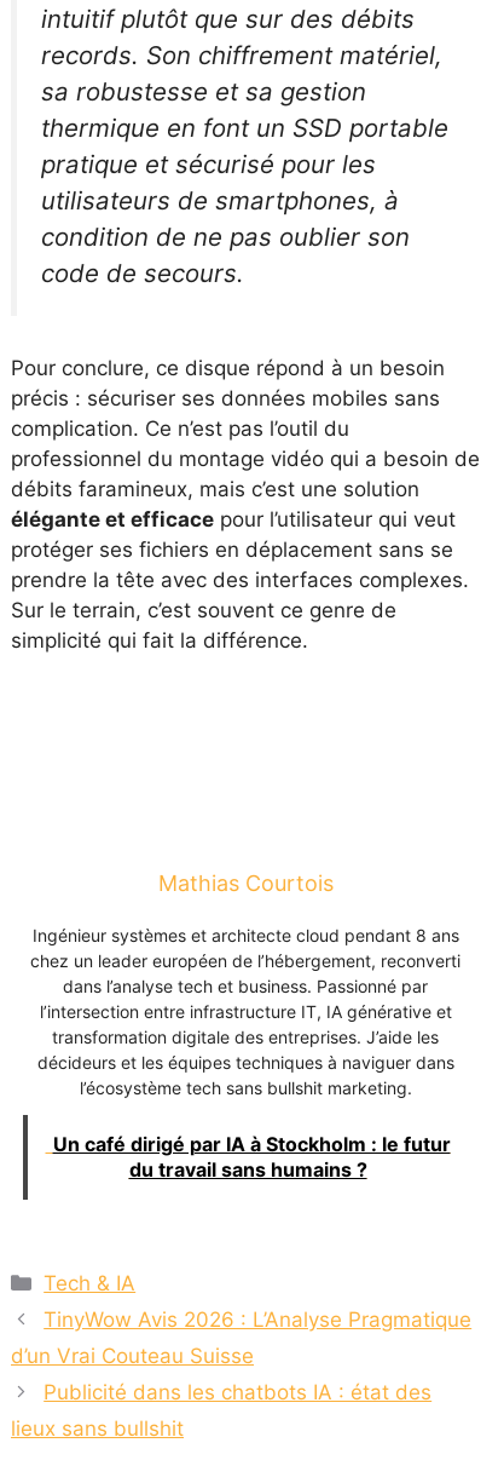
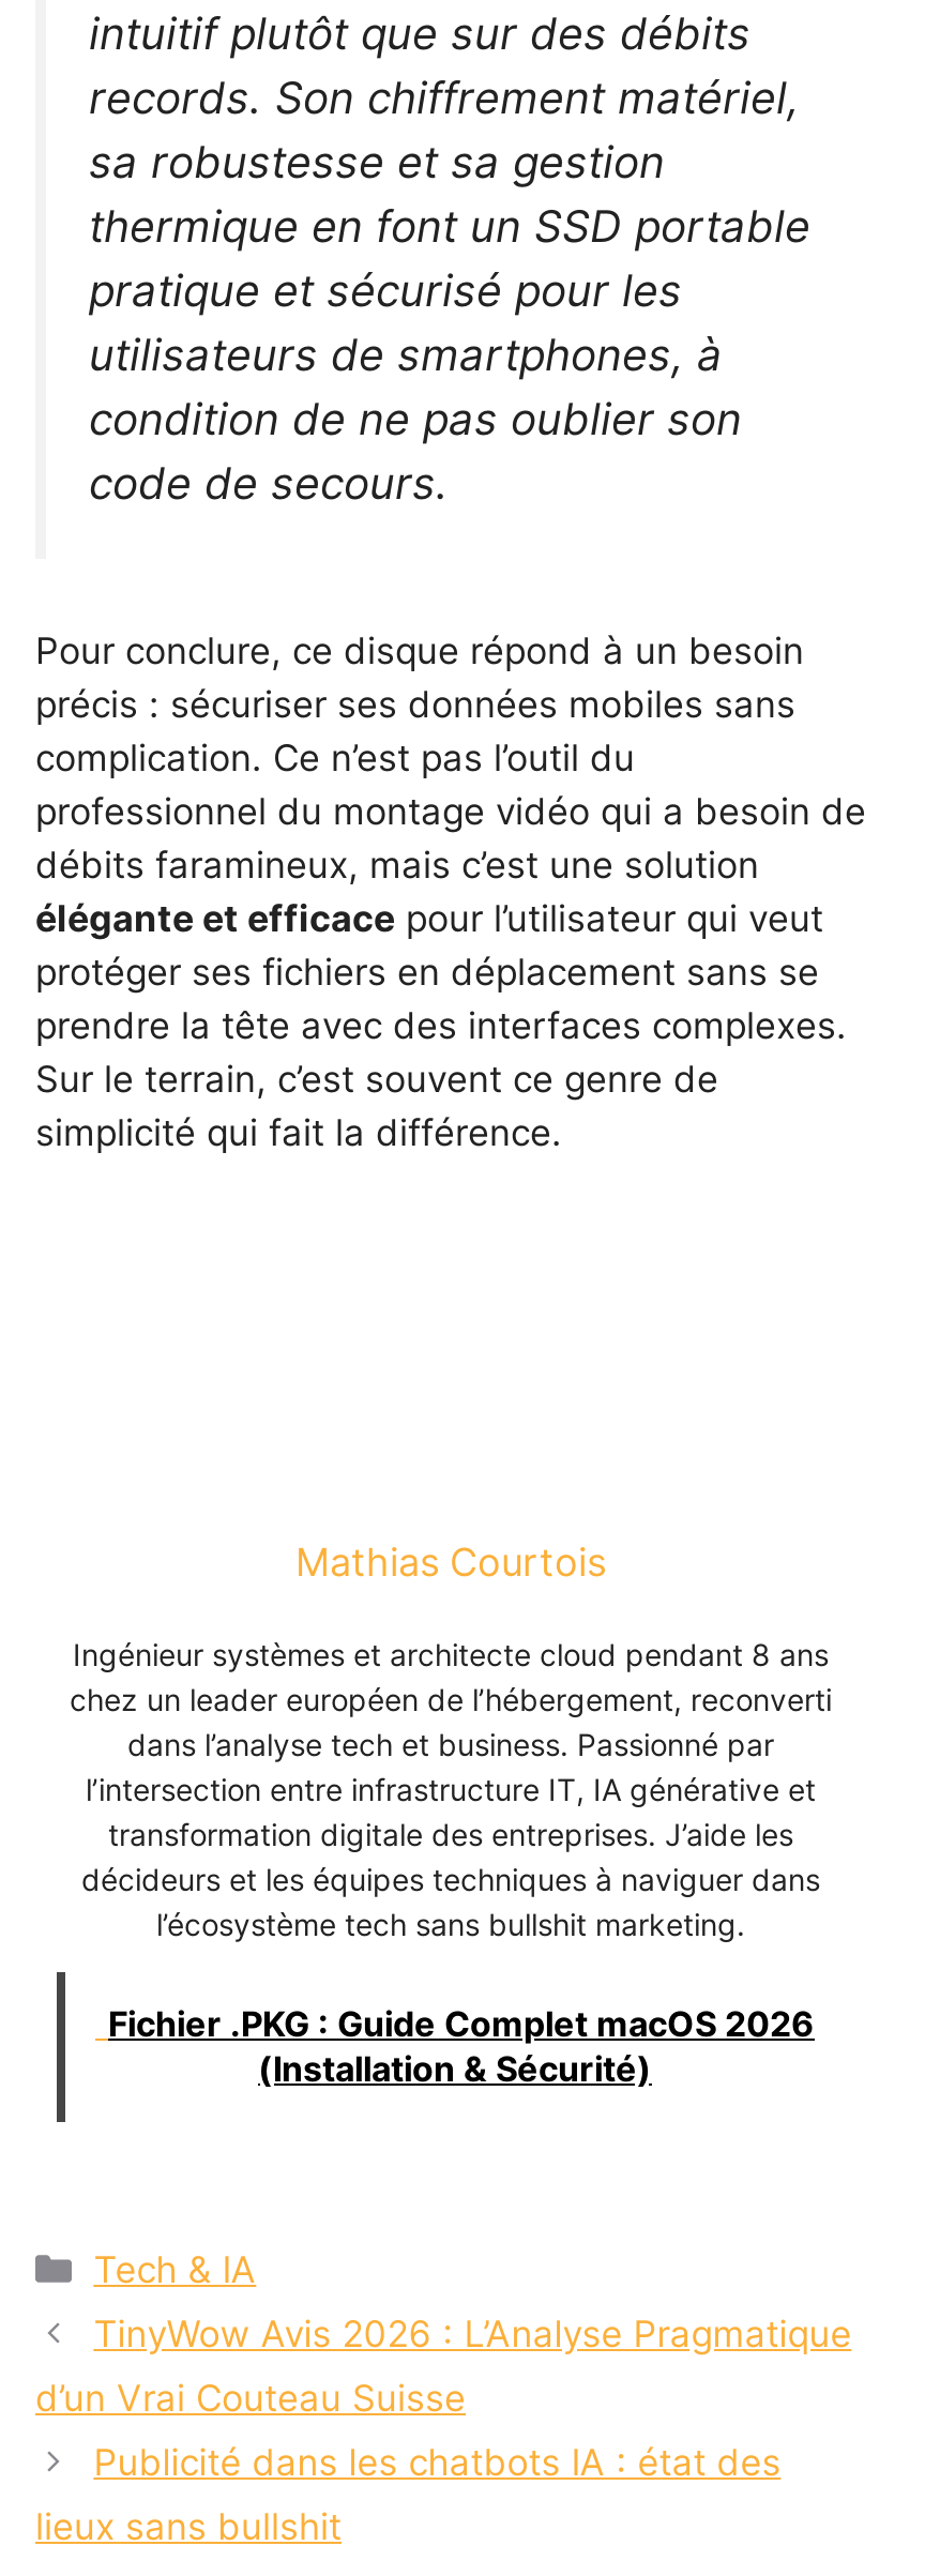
[53,1132,450,1182] Un café dirigé par IA à Stockholm : le futur | du travail sans humains ? -> [108,2003,815,2090] Fichier .PKG : Guide Complet macOS 2026 | (Installation & Sécurité)

